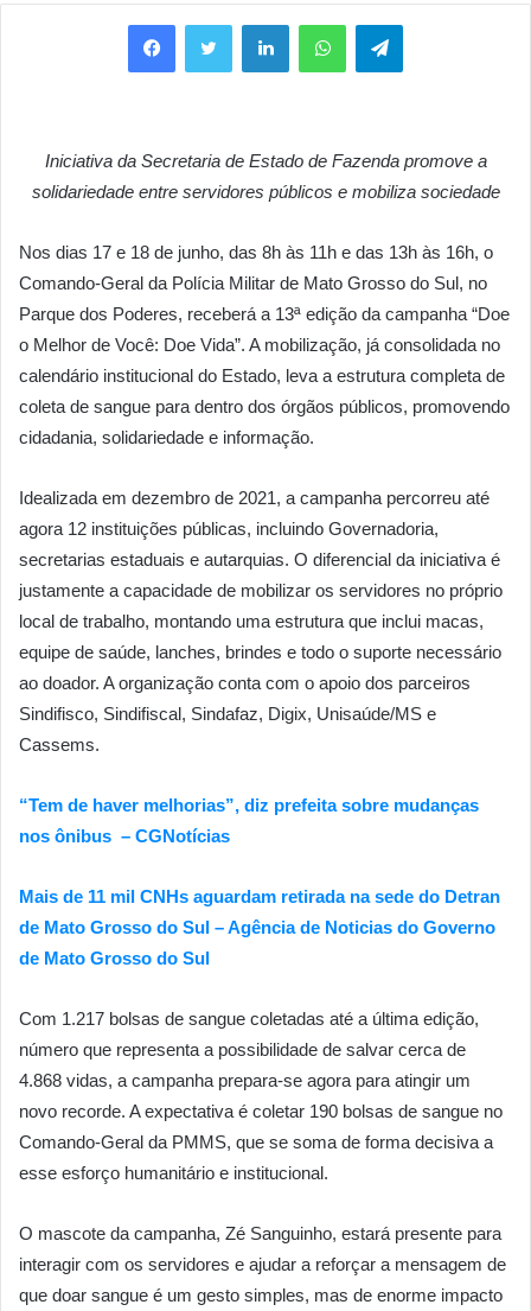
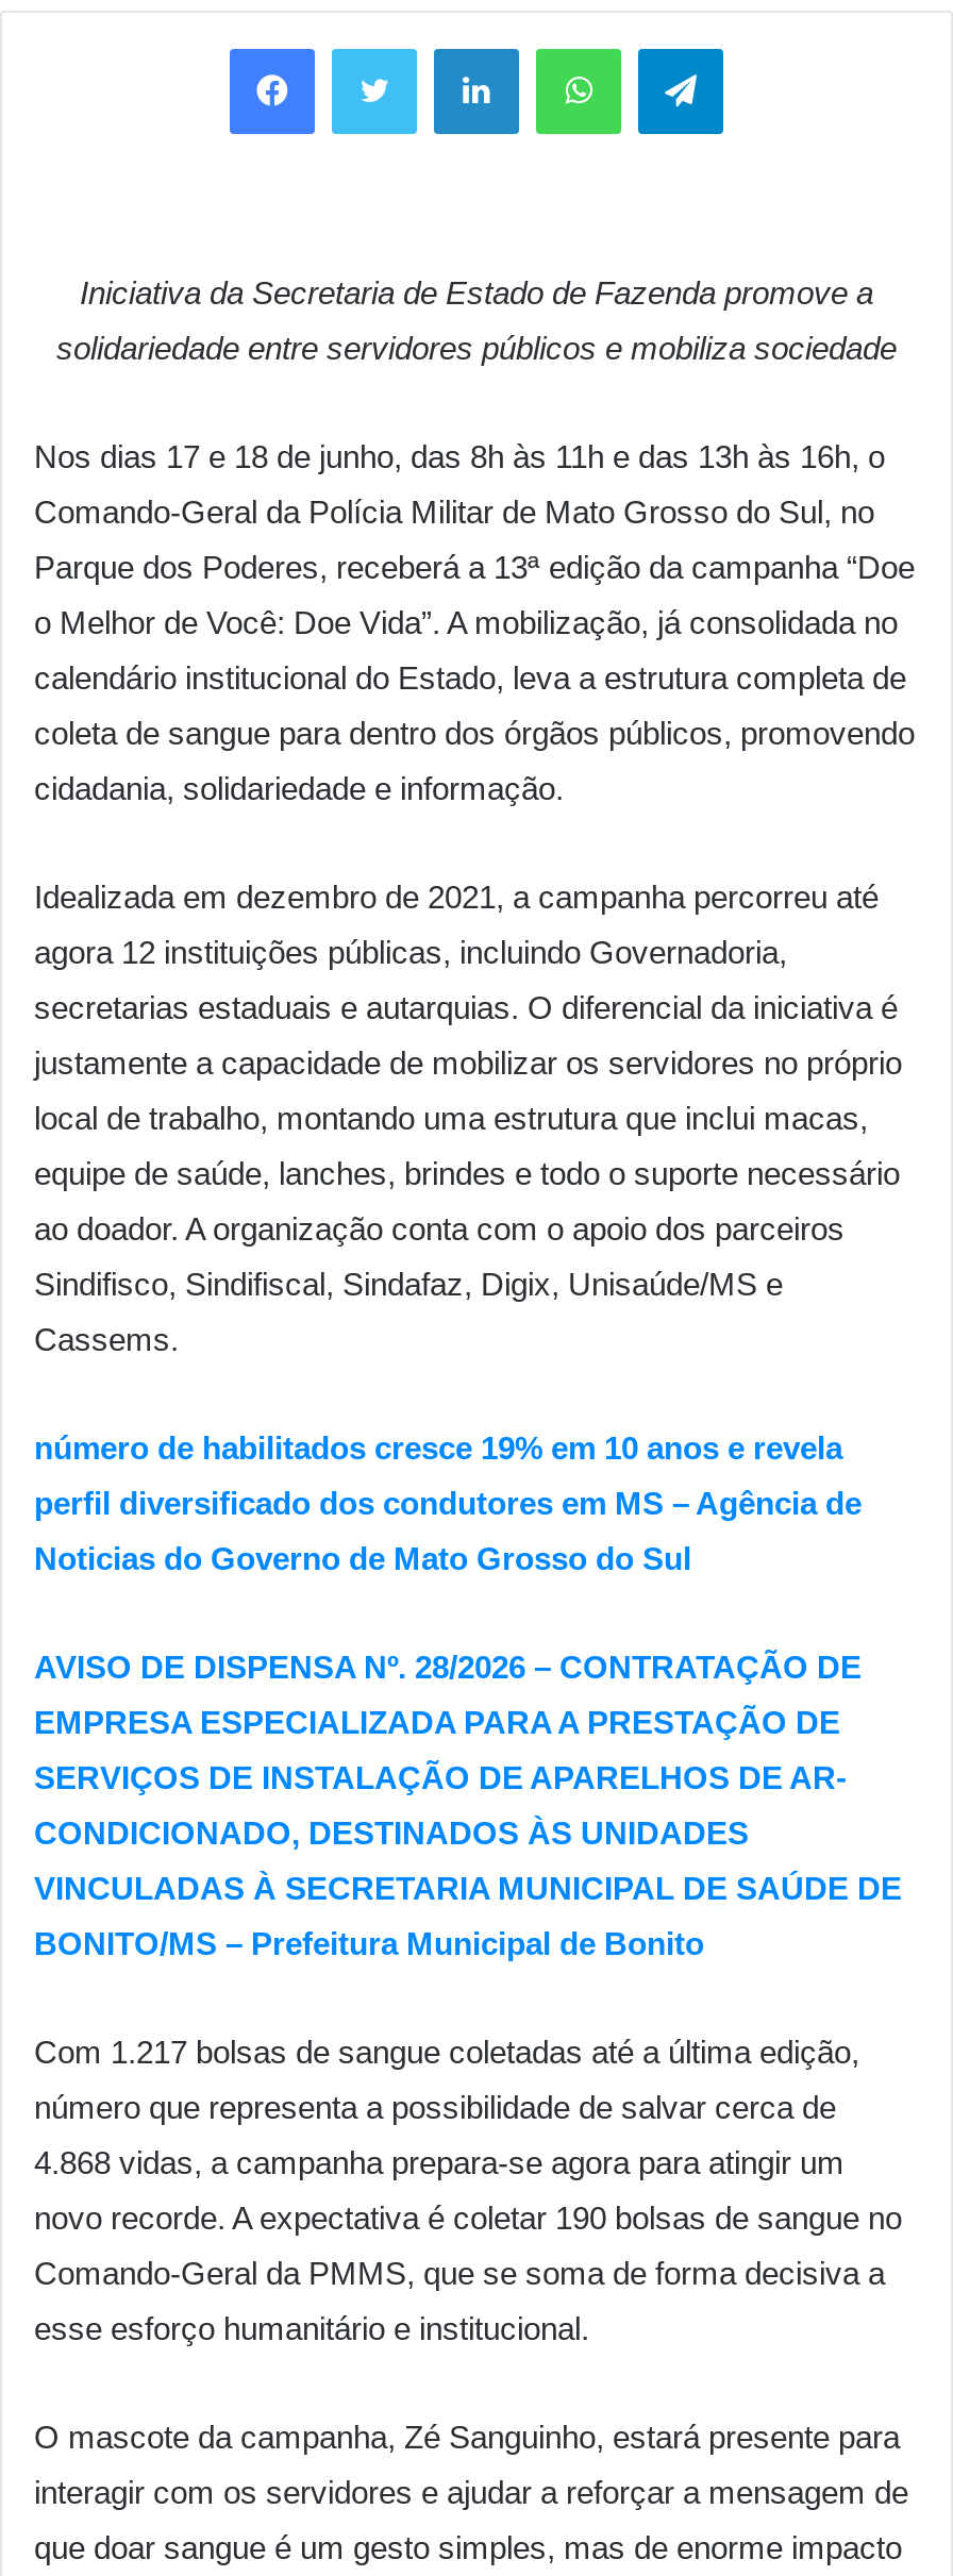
[19,794,500,968] “Tem de haver melhorias”, diz prefeita sobre mudanças | nos ônibus – CGNotícias | Mais de 11 mil CNHs aguardam retirada na sede do Detran | de Mato Grosso do Sul – Agência de Noticias do Governo | de Mato Grosso do Sul -> [34,1429,902,1960] número de habilitados cresce 19% em 10 anos e revela | perfil diversificado dos condutores em MS – Agência de | Noticias do Governo de Mato Grosso do Sul | AVISO DE DISPENSA Nº. 28/2026 – CONTRATAÇÃO DE | EMPRESA ESPECIALIZADA PARA A PRESTAÇÃO DE | SERVIÇOS DE INSTALAÇÃO DE APARELHOS DE AR- | CONDICIONADO, DESTINADOS ÀS UNIDADES | VINCULADAS À SECRETARIA MUNICIPAL DE SAÚDE DE | BONITO/MS – Prefeitura Municipal de Bonito

